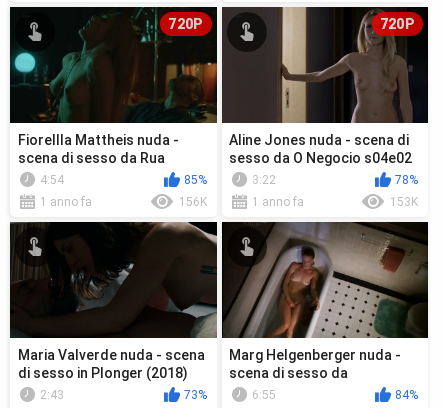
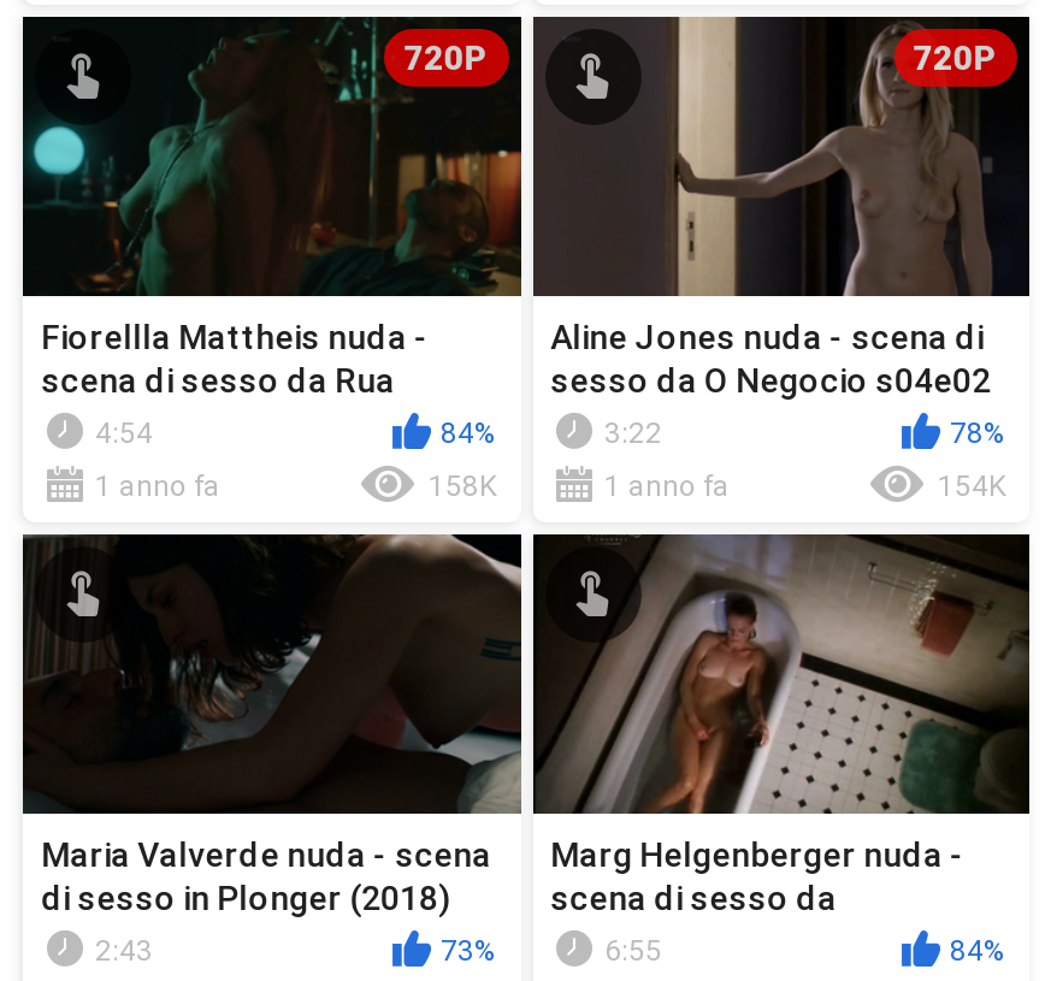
[183,173,206,187] 85% -> [441,417,496,451] 84%
[178,195,206,209] 156K -> [429,470,496,504] 158K
[390,195,418,209] 153K -> [938,470,1005,504] 154K

